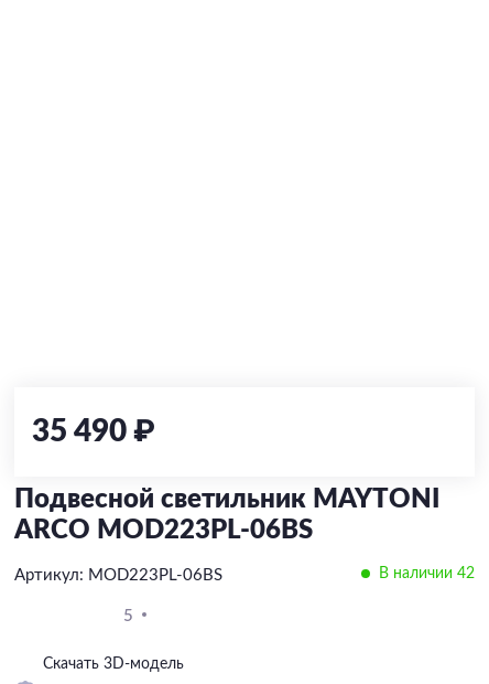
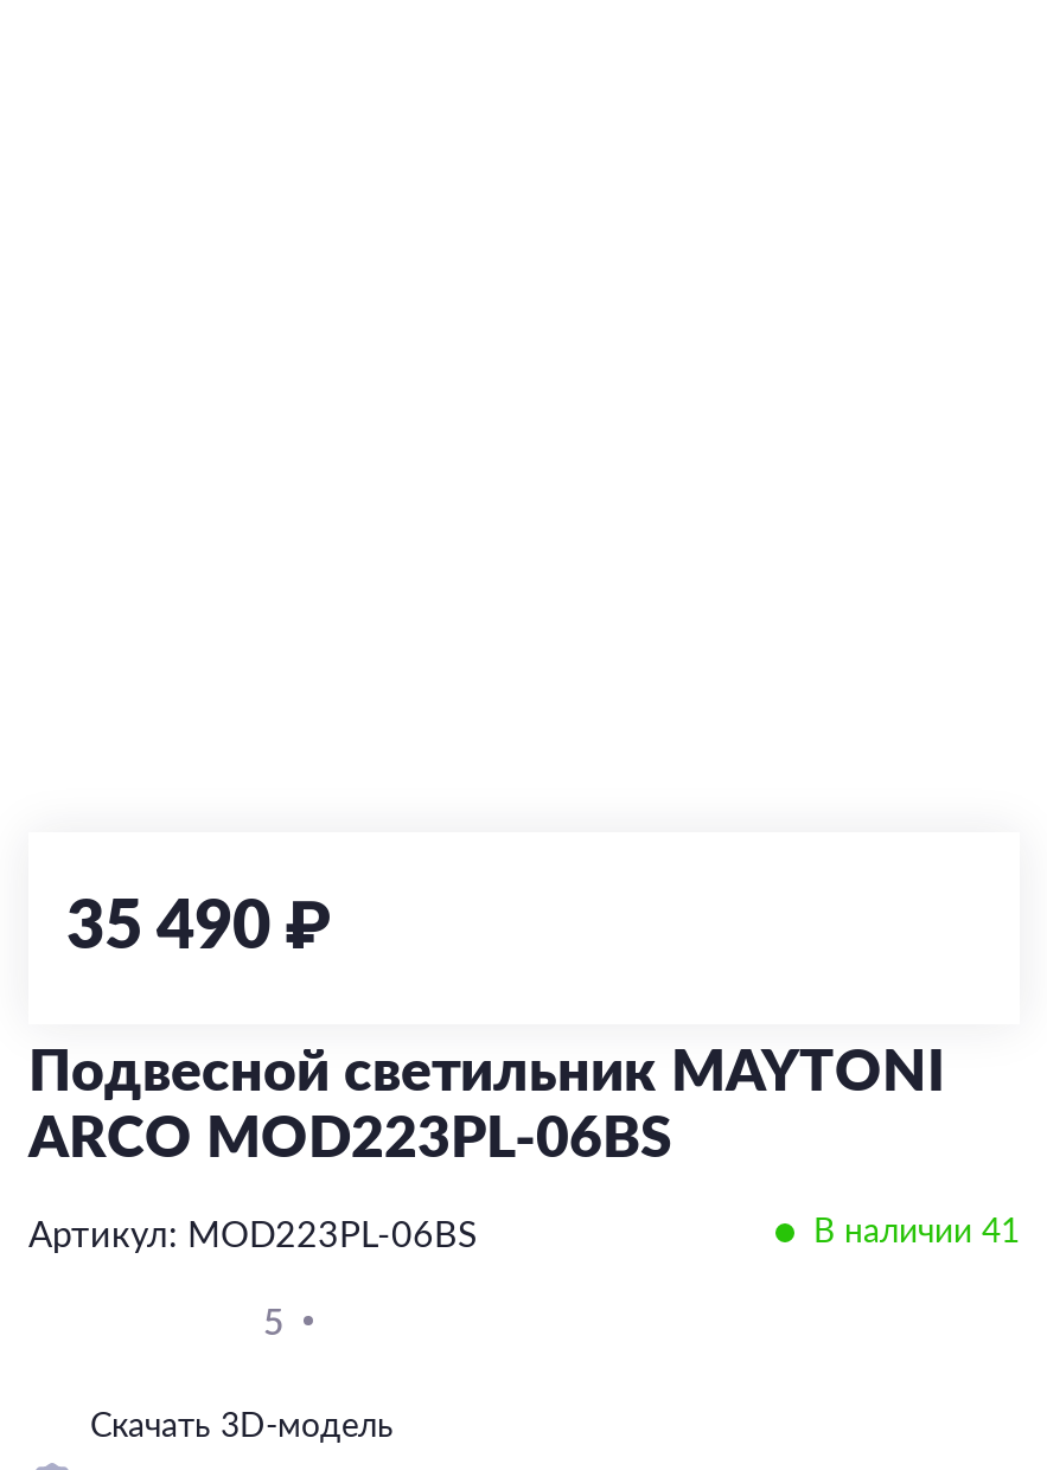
[379,565,475,581] В наличии 42 -> [813,1215,1020,1248] В наличии 41

